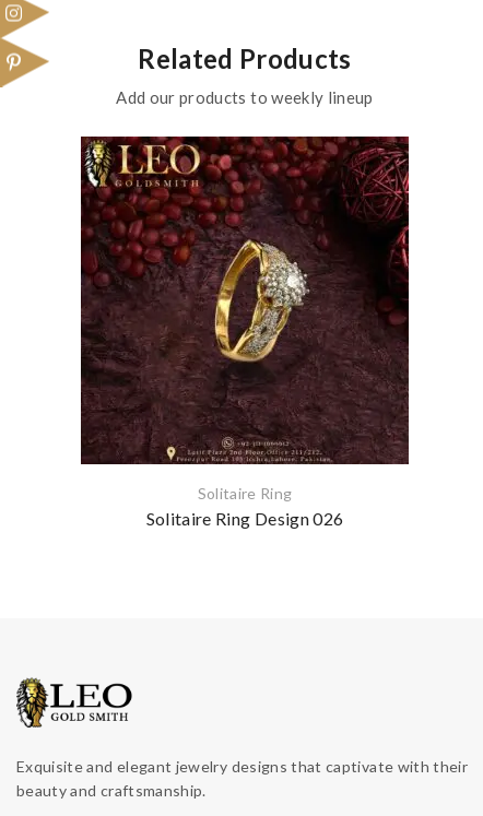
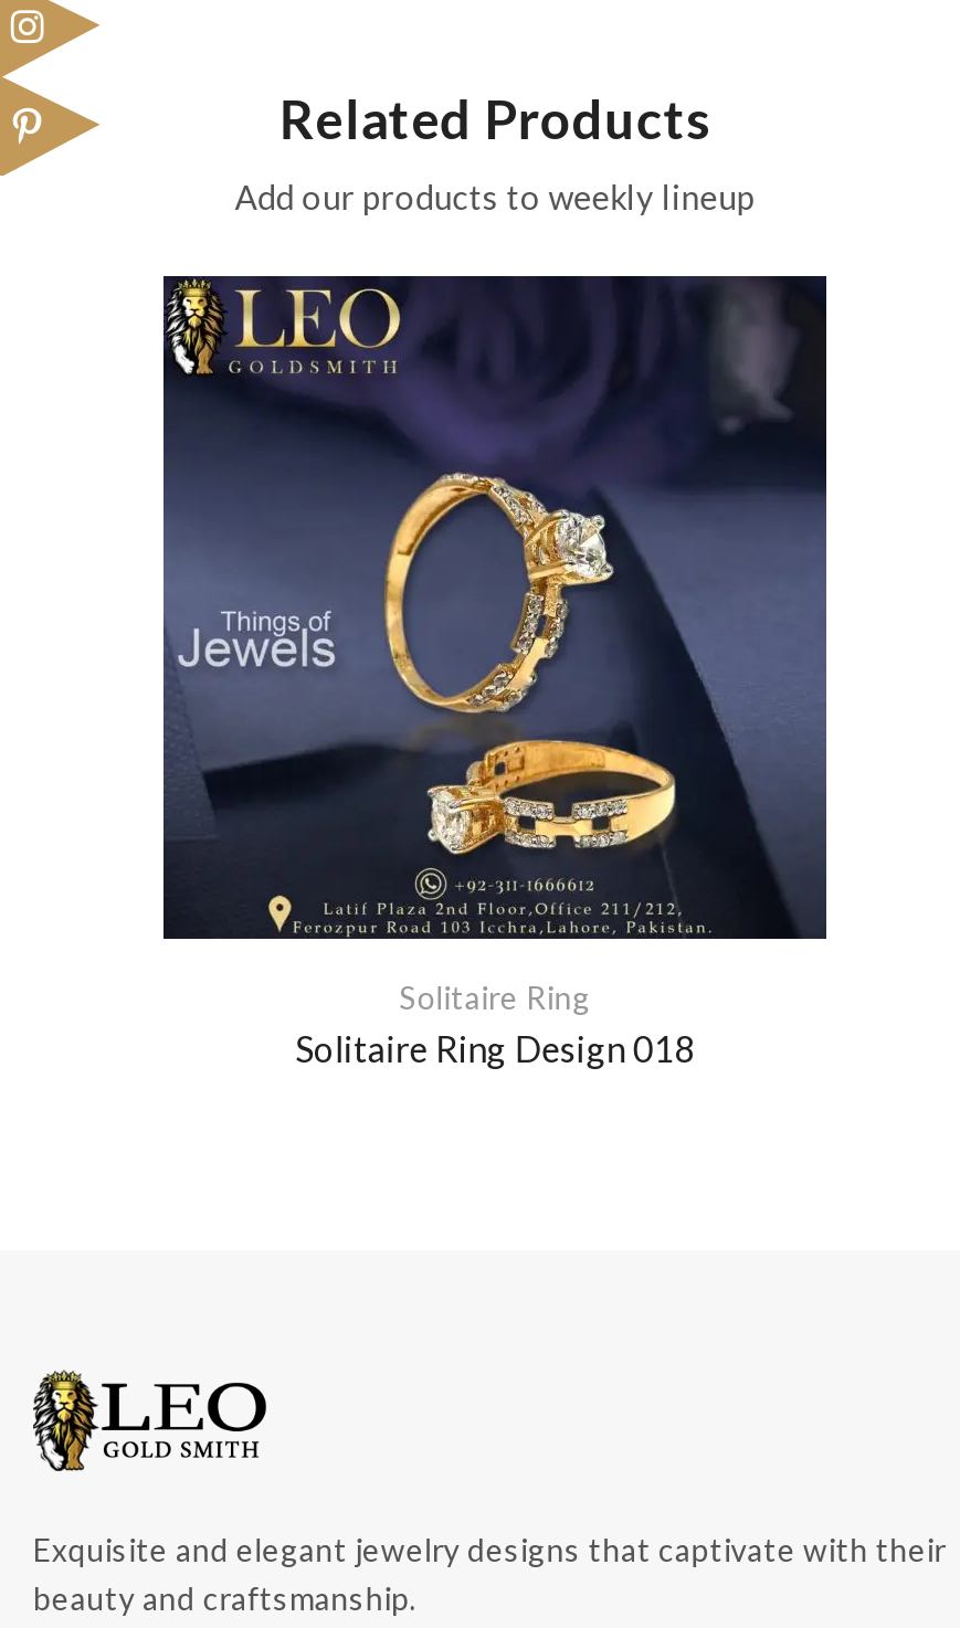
[80,135,410,528] [image] | Solitaire Ring Design 026 -> [161,274,829,1068] [image] | Solitaire Ring Design 018

